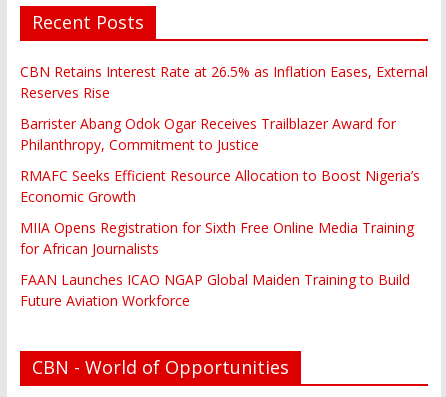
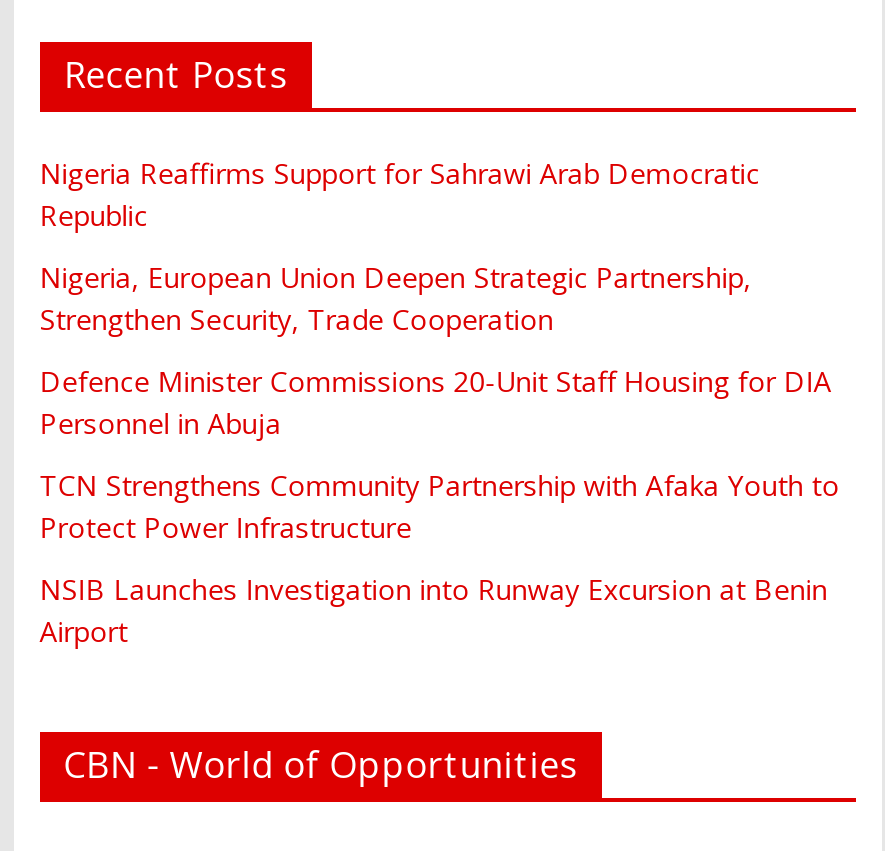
[20,62,428,102] CBN Retains Interest Rate at 26.5% as Inflation Eases, External | Reserves Rise -> [40,154,760,234] Nigeria Reaffirms Support for Sahrawi Arab Democratic | Republic
[20,114,396,154] Barrister Abang Odok Ogar Receives Trailblazer Award for | Philanthropy, Commitment to Justice -> [40,258,752,338] Nigeria, European Union Deepen Strategic Partnership, | Strengthen Security, Trade Cooperation
[20,166,420,206] RMAFC Seeks Efficient Resource Allocation to Boost Nigeria’s | Economic Growth -> [40,362,832,442] Defence Minister Commissions 20-Unit Staff Housing for DIA | Personnel in Abuja
[20,218,414,258] MIIA Opens Registration for Sixth Free Online Media Training | for African Journalists -> [40,466,840,546] TCN Strengthens Community Partnership with Afaka Youth to | Protect Power Infrastructure
[20,270,410,310] FAAN Launches ICAO NGAP Global Maiden Training to Build | Future Aviation Workforce -> [40,570,828,650] NSIB Launches Investigation into Runway Excursion at Benin | Airport

